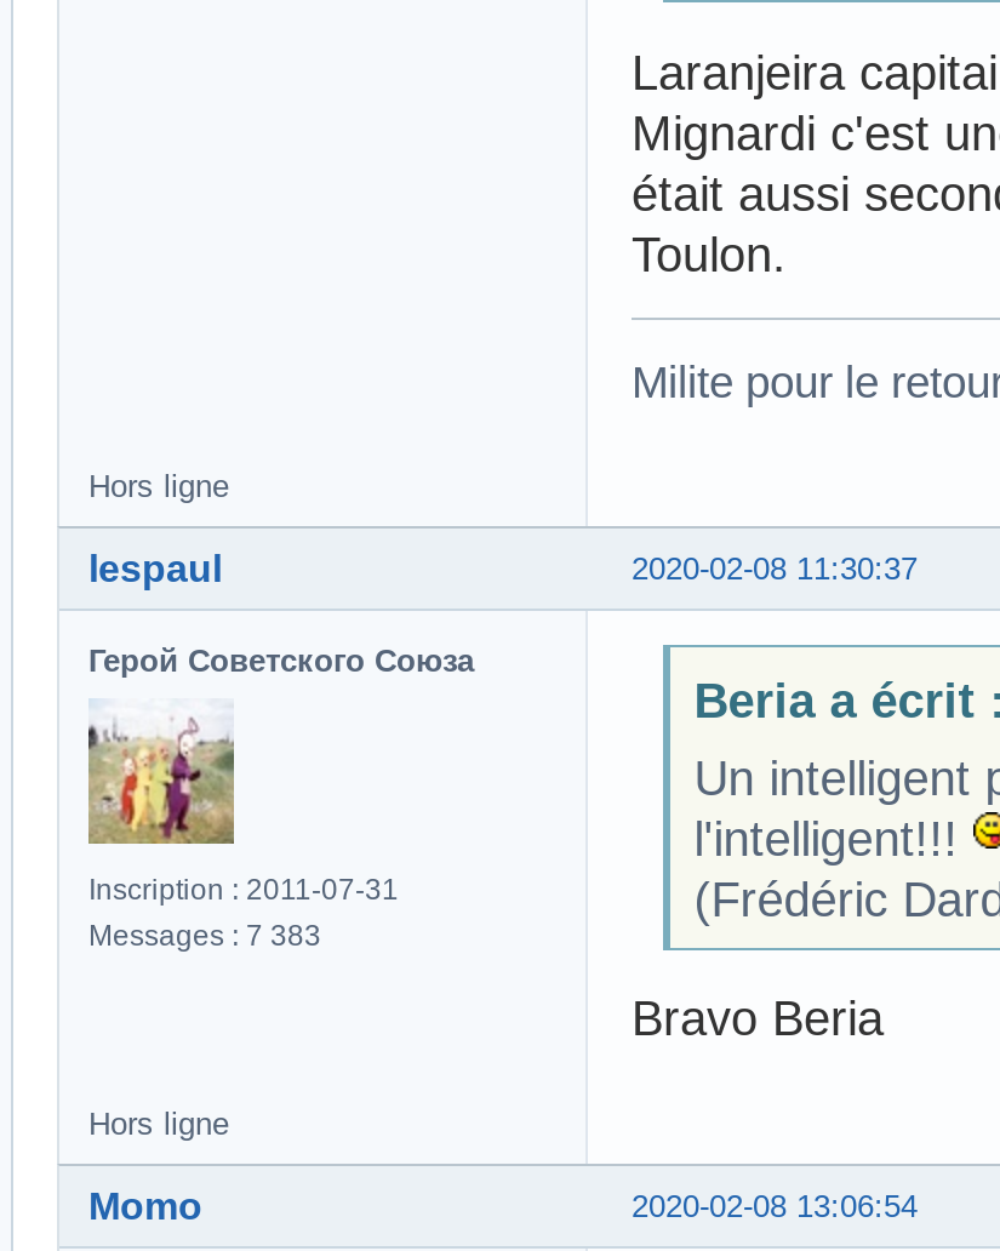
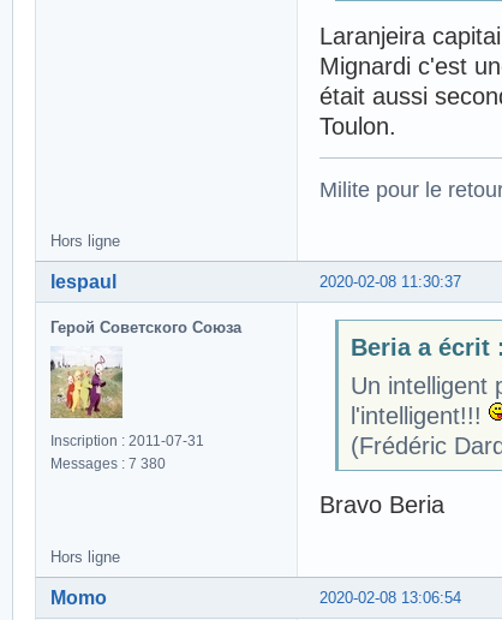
[88,919,321,953] Messages : 7 383 -> [50,456,166,472] Messages : 7 380

